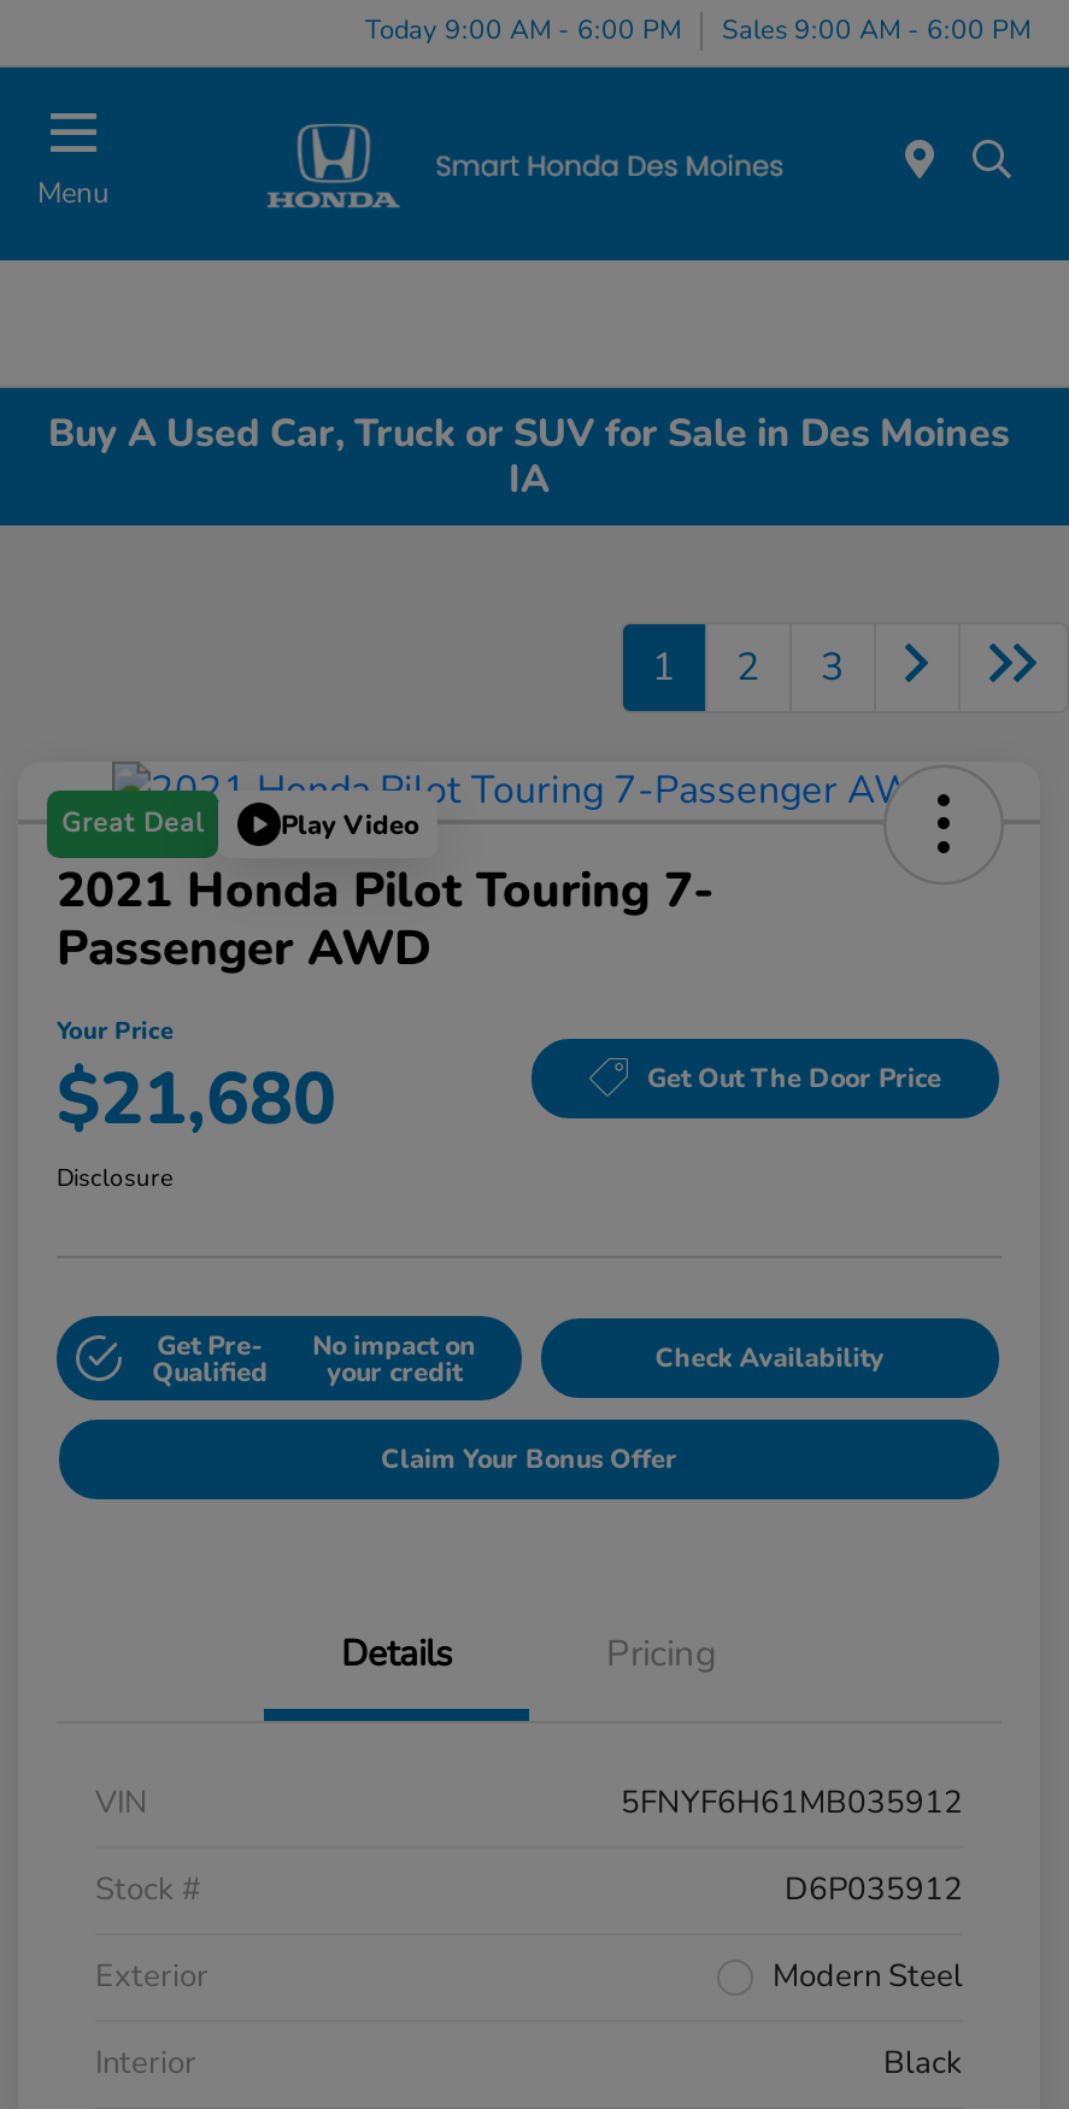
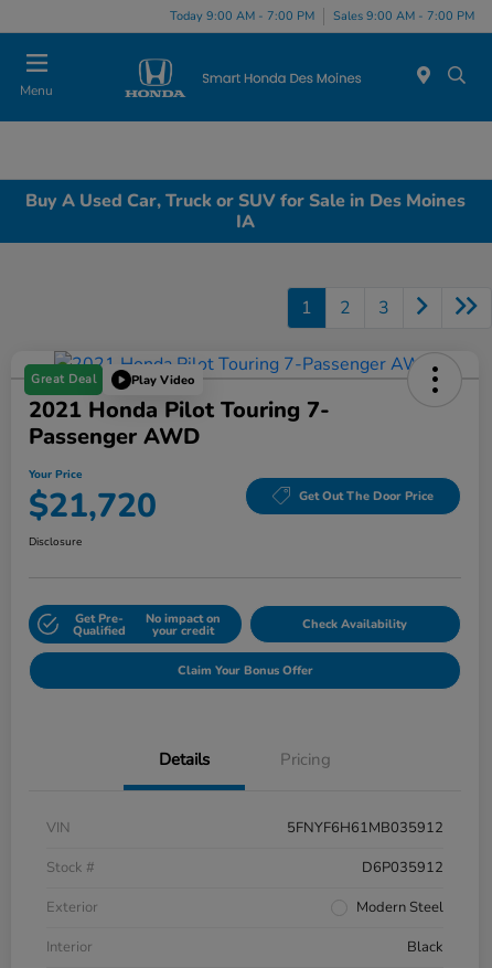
[365,11,681,47] Today 9:00 AM - 6:00 PM -> [170,7,314,24] Today 9:00 AM - 7:00 PM
[722,11,1030,47] Sales 9:00 AM - 6:00 PM -> [333,7,474,24] Sales 9:00 AM - 7:00 PM
[57,1051,336,1150] $21,680 -> [29,484,157,529] $21,720

